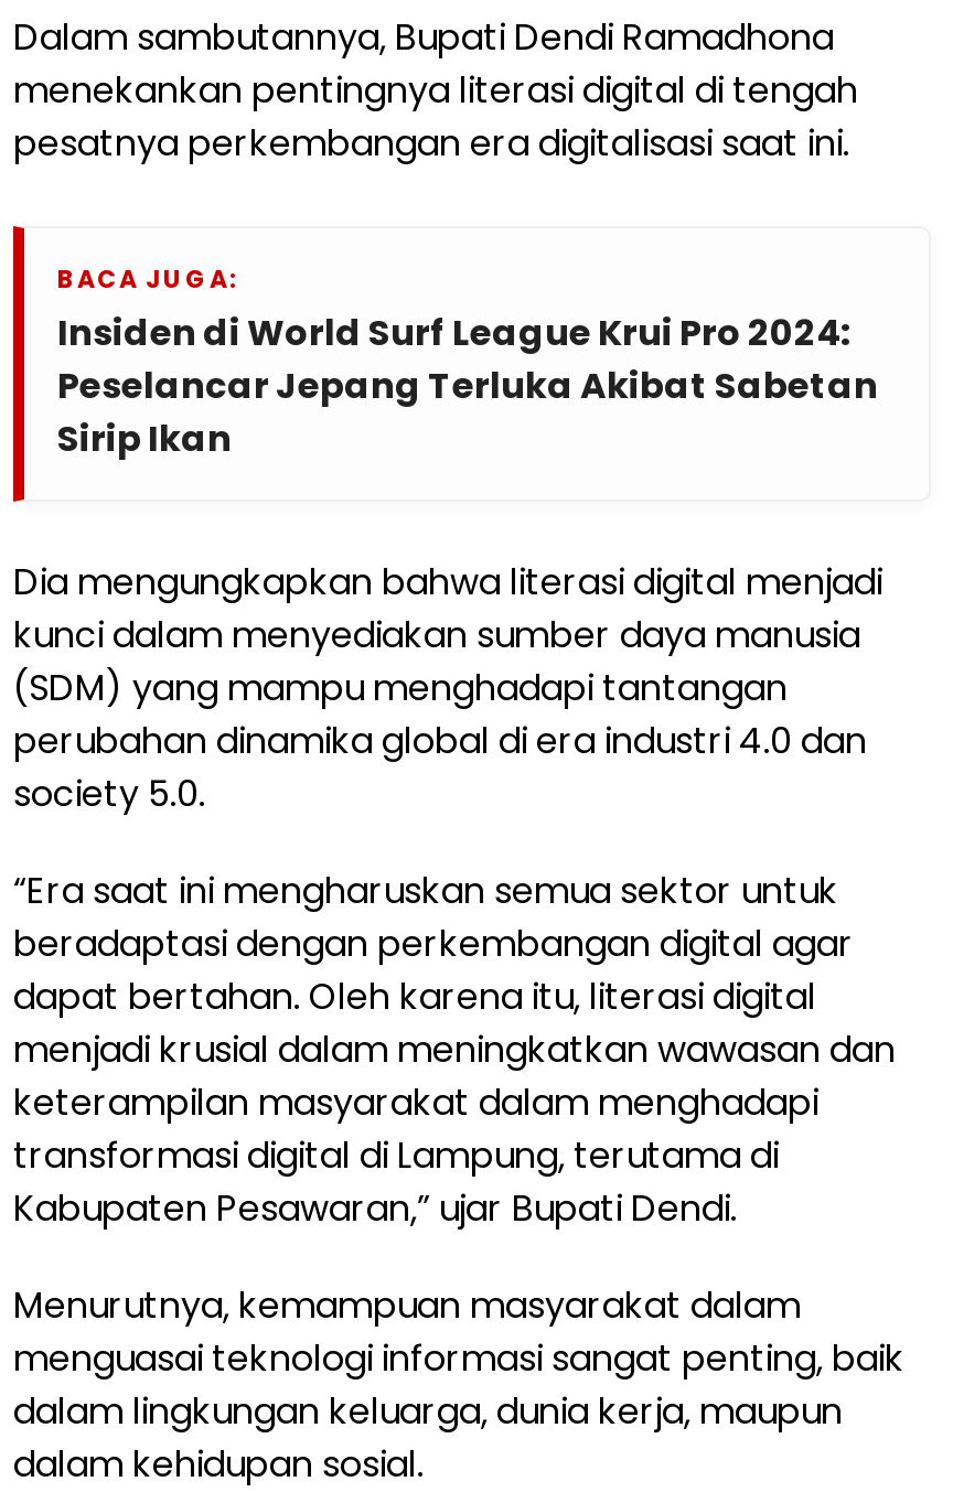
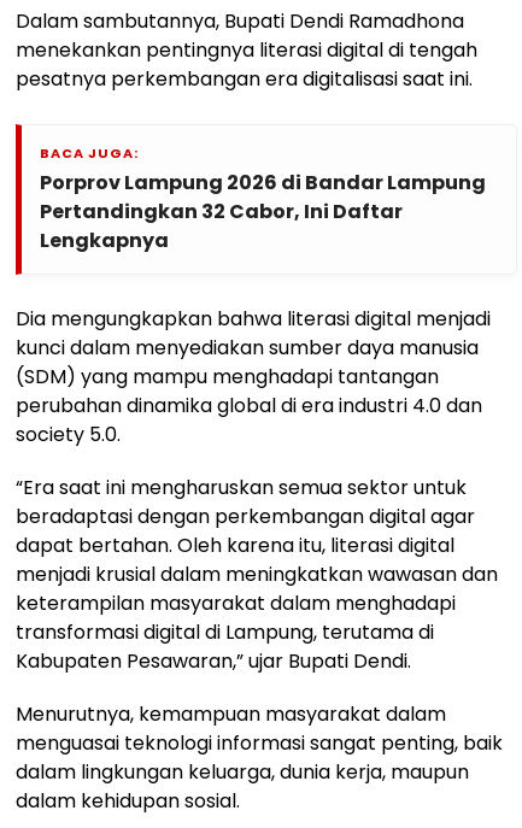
[57,307,878,464] Insiden di World Surf League Krui Pro 2024: | Peselancar Jepang Terluka Akibat Sabetan | Sirip Ikan -> [40,168,486,254] Porprov Lampung 2026 di Bandar Lampung | Pertandingkan 32 Cabor, Ini Daftar | Lengkapnya

